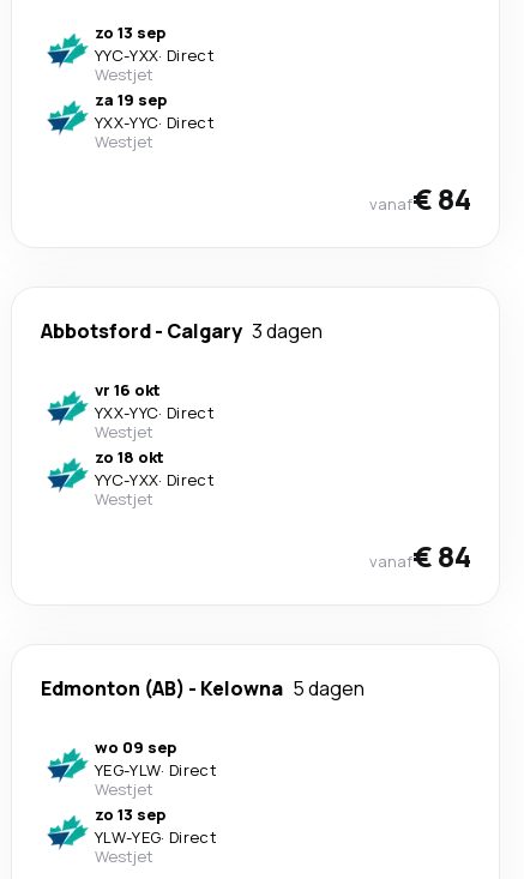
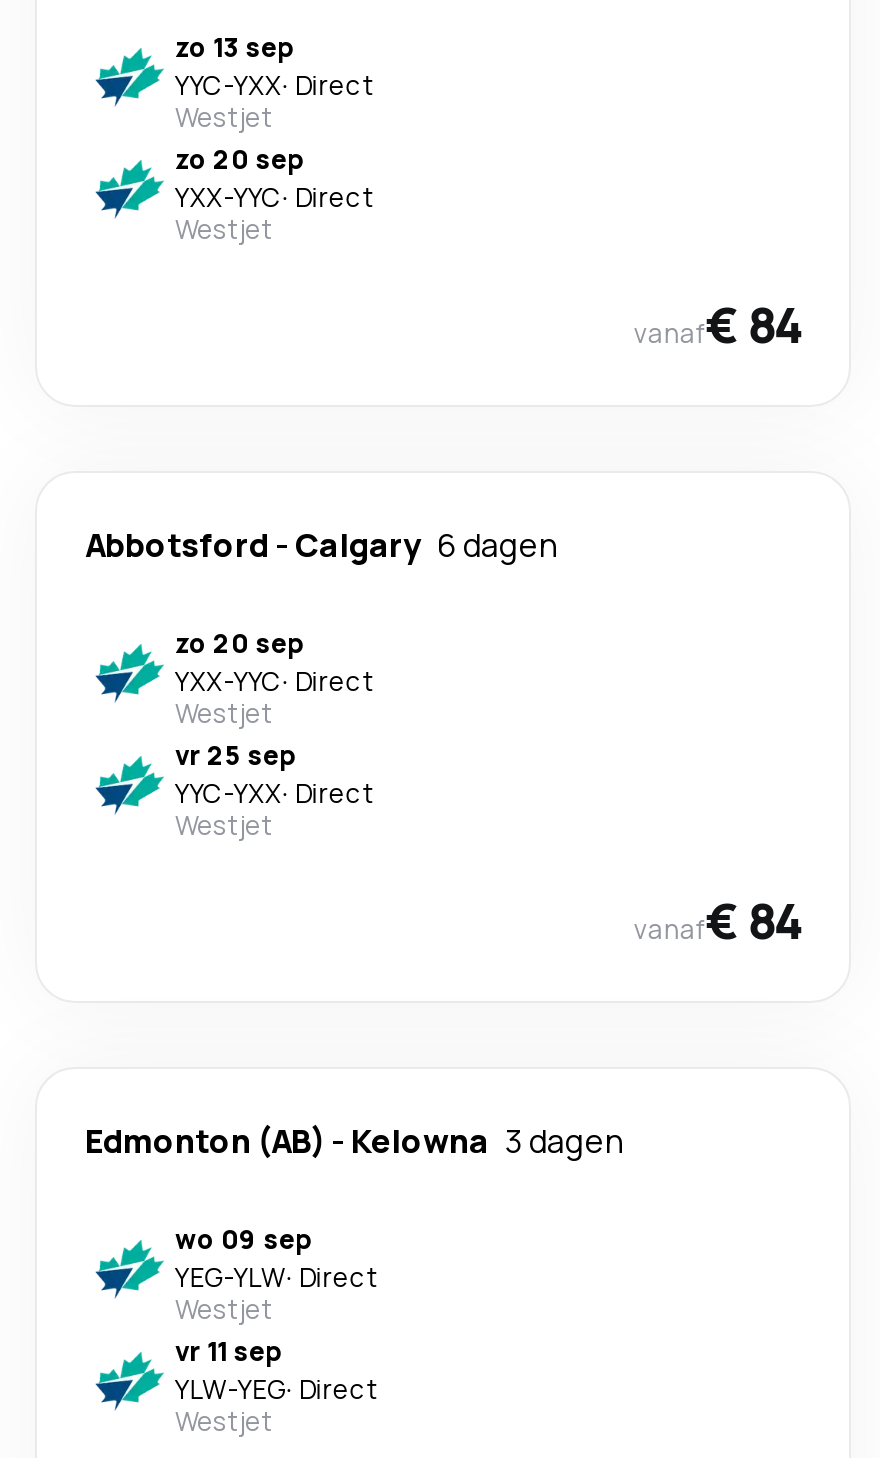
[95,89,167,110] za 19 sep -> [175,141,303,177] zo 20 sep
[41,318,323,344] Abbotsford - Calgary 3 dagen -> [85,523,557,567] Abbotsford - Calgary 6 dagen
[95,379,161,401] vr 16 okt -> [175,625,303,661] zo 20 sep
[95,446,164,468] zo 18 okt -> [175,737,295,773] vr 25 sep
[41,675,365,702] Edmonton (AB) - Kelowna 5 dagen -> [85,1119,623,1163] Edmonton (AB) - Kelowna 3 dagen
[95,803,165,825] zo 13 sep -> [175,1333,281,1369] vr 11 sep

